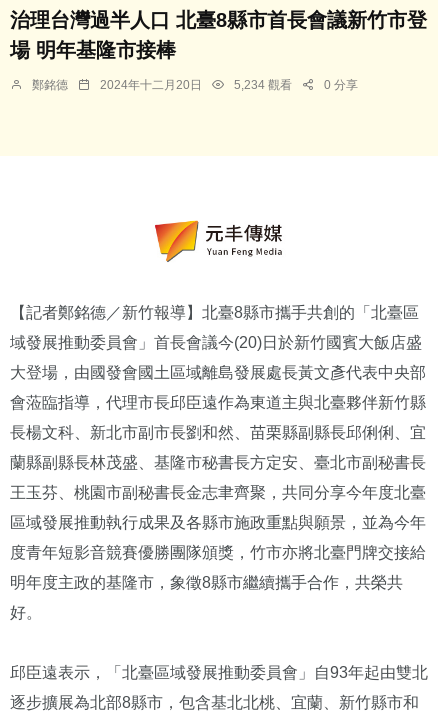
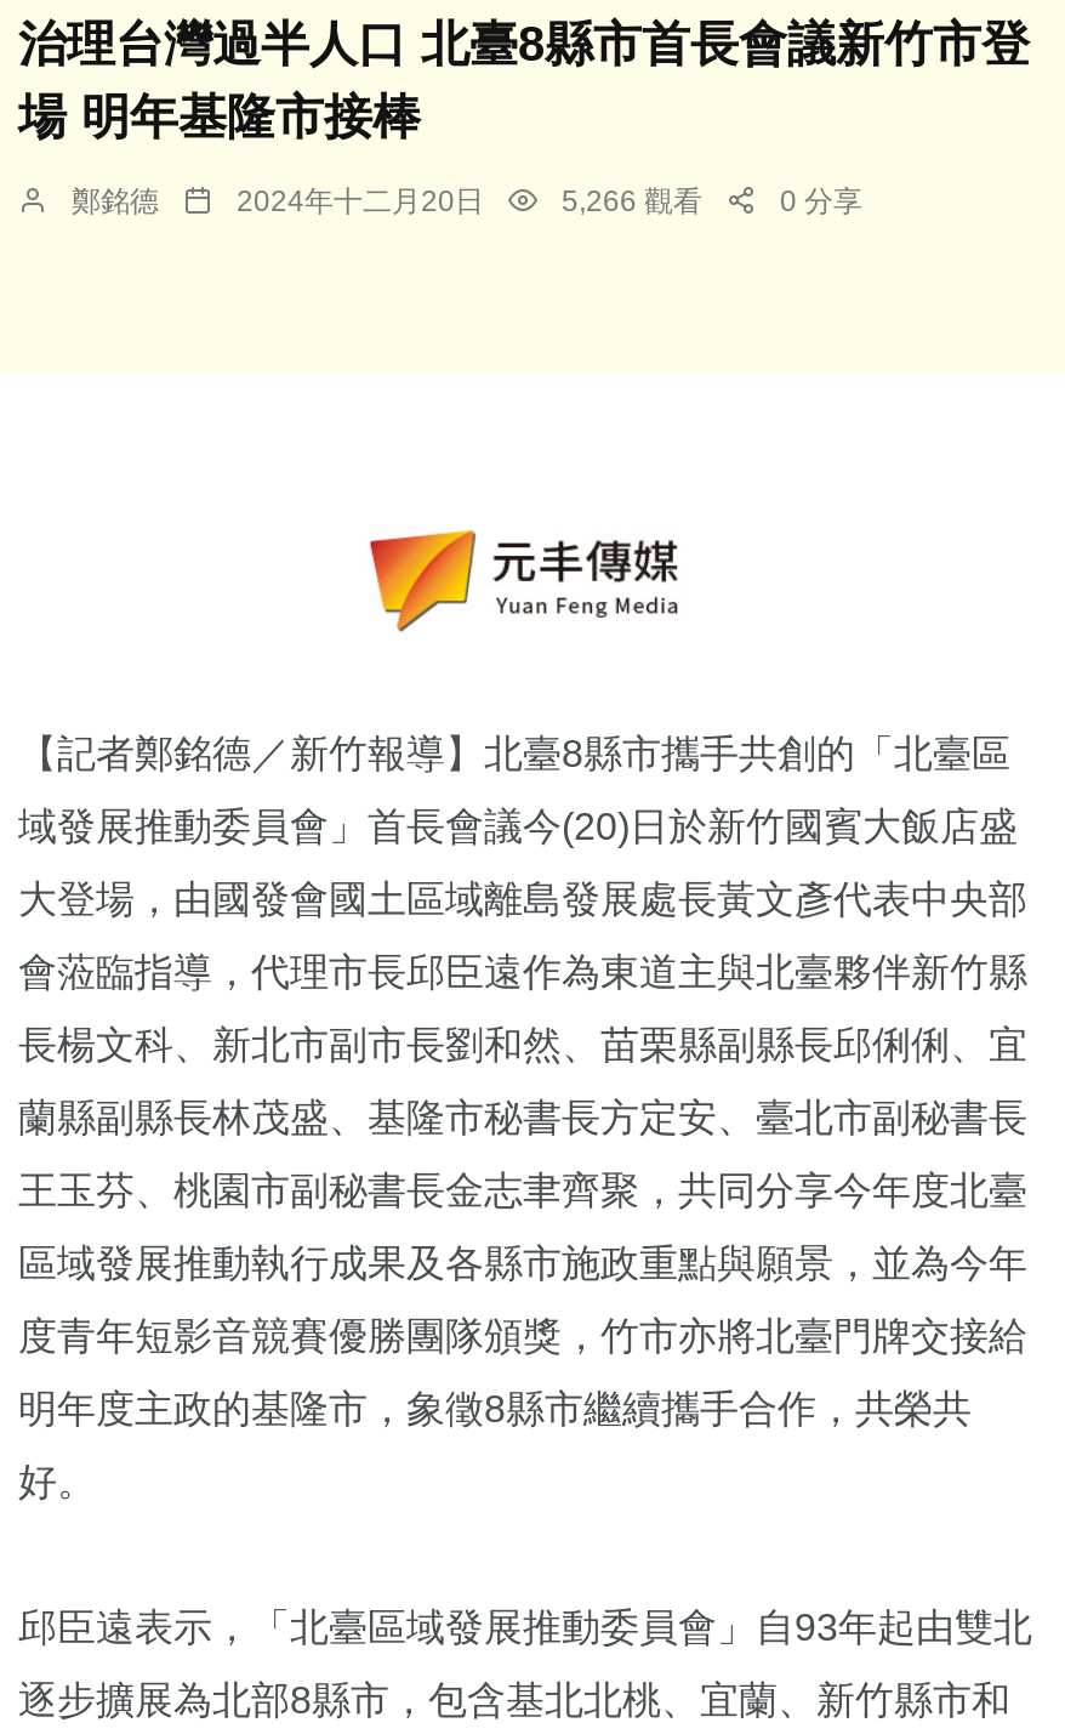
[234,78,292,92] 5,234 觀看 -> [562,185,702,219] 5,266 觀看

